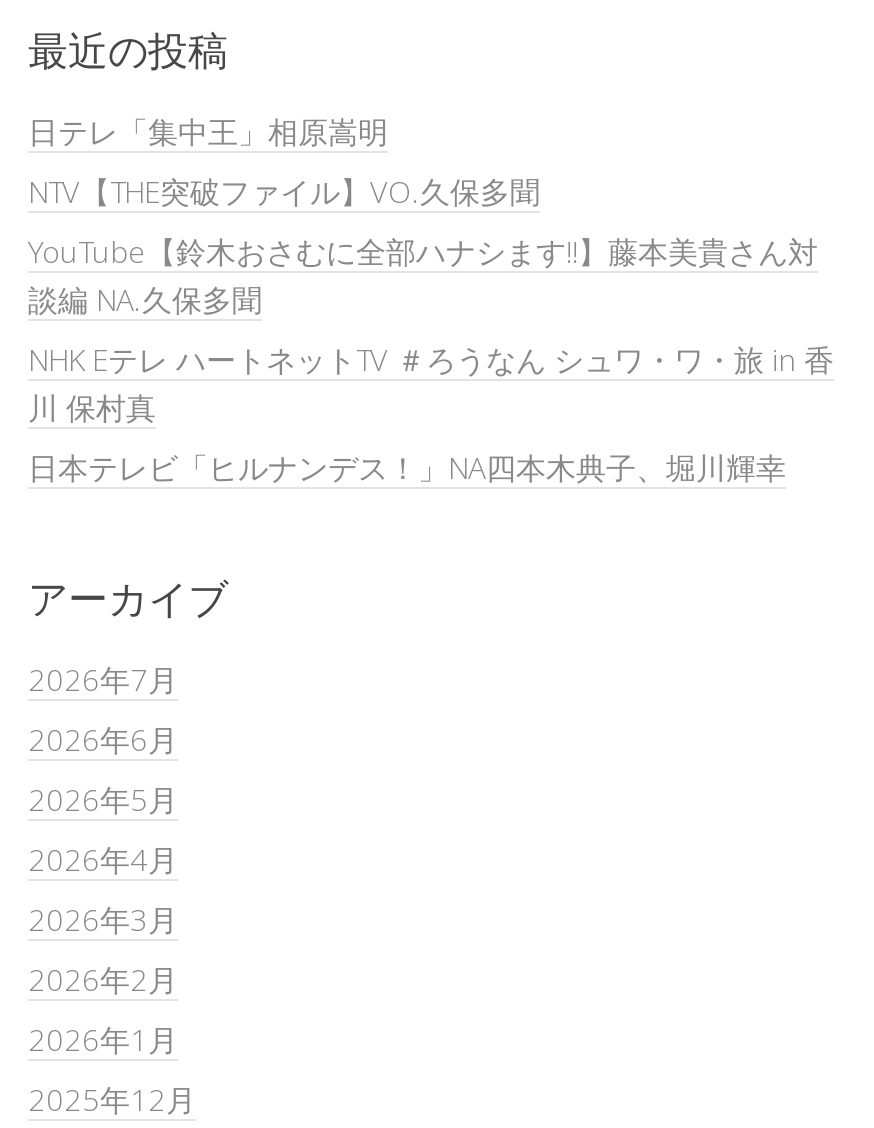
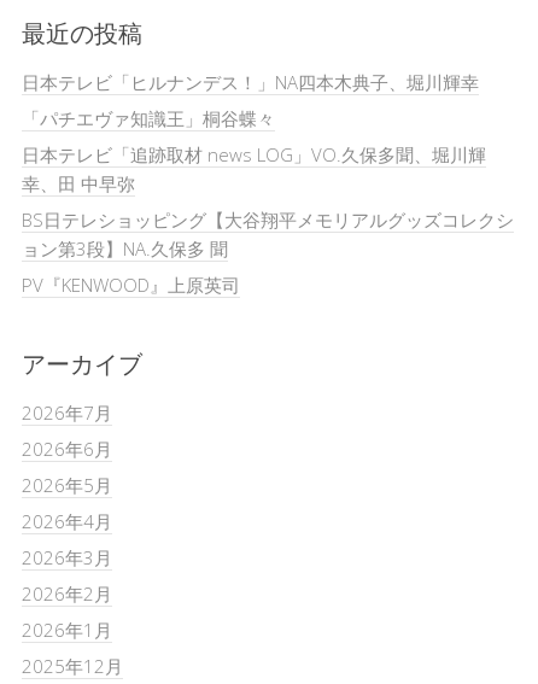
[28,111,834,427] 日テレ「集中王」相原嵩明 | NTV【THE突破ファイル】VO.久保多聞 | YouTube【鈴木おさむに全部ハナシます‼︎】藤本美貴さん対 | 談編 NA.久保多聞 | NHK Eテレ ハートネットTV ＃ろうなん シュワ・ワ・旅 in 香 | 川 保村真 -> none
moved [28,447,786,487] -> [22,70,479,94]: 日本テレビ「ヒルナンデス！」NA四本木典子、堀川輝幸
none -> [22,106,514,297] 「パチエヴァ知識王」桐谷蝶々 | 日本テレビ「追跡取材 news LOG」VO.久保多聞、堀川輝 | 幸、田 中早弥 | BS日テレショッピング【大谷翔平メモリアルグッズコレクシ | ョン第3段】NA.久保多 聞 | PV『KENWOOD』上原英司

